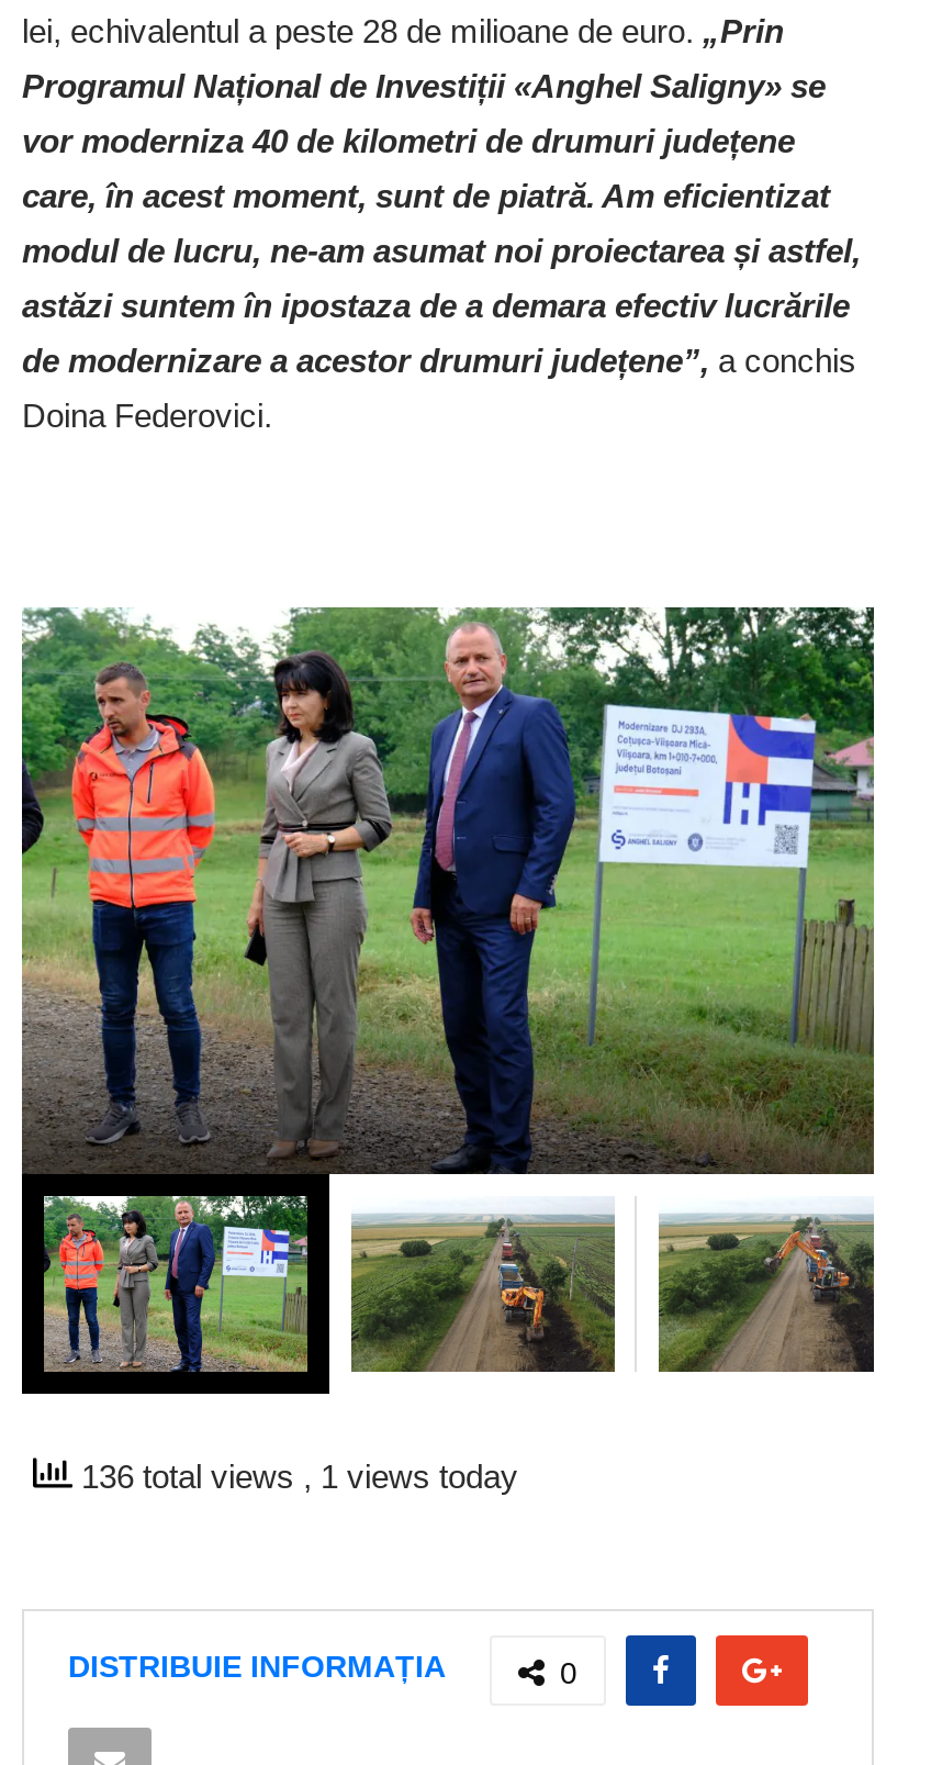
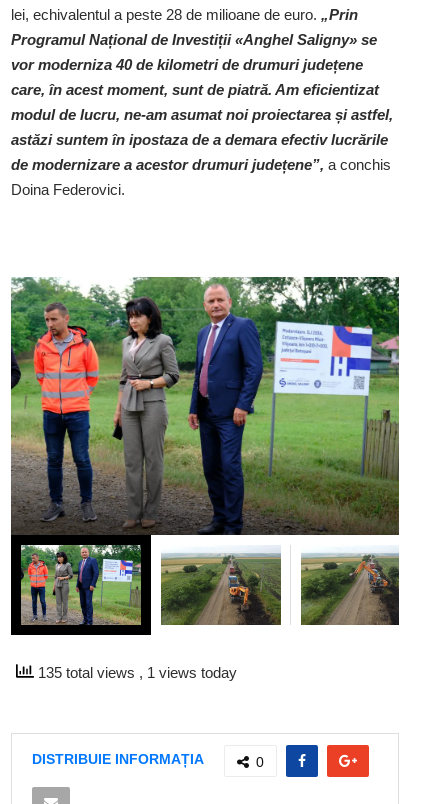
[72,1458,518,1495] 136 total views, 1 views today -> [34,664,237,681] 135 total views, 1 views today

